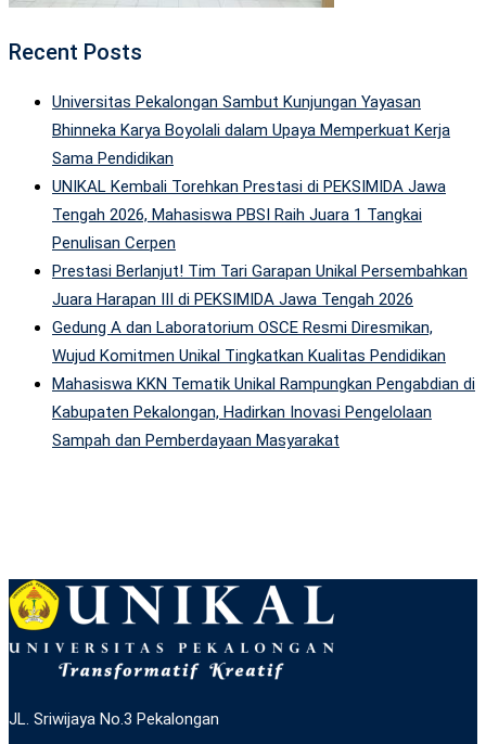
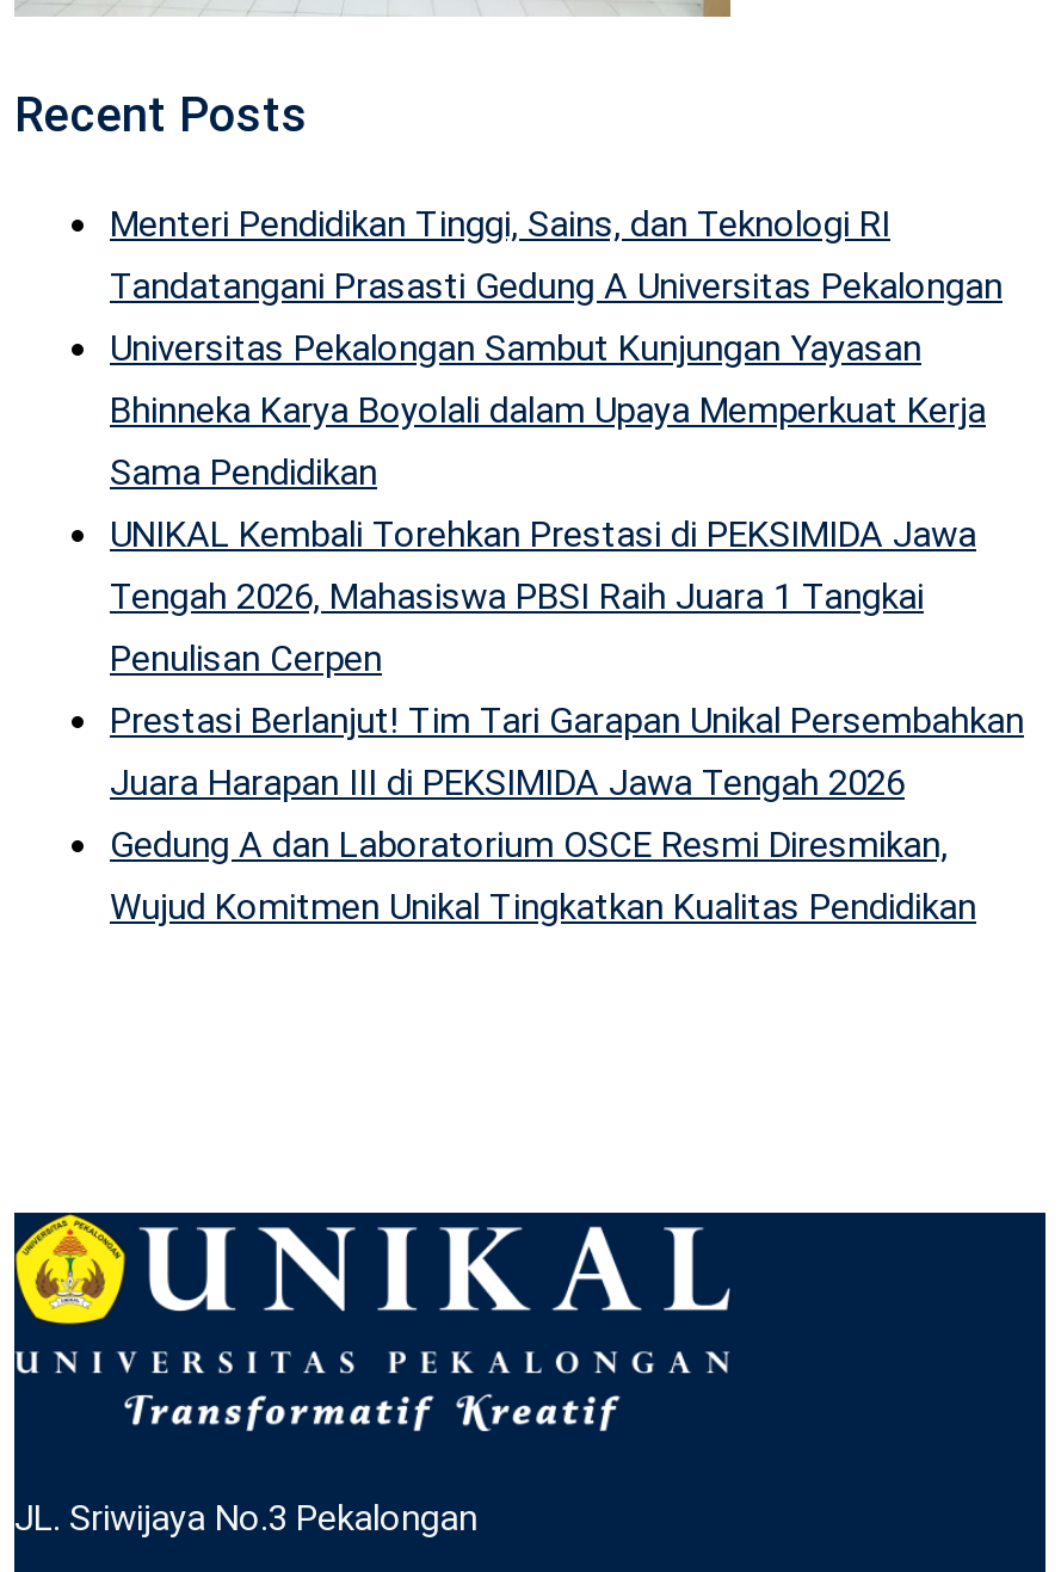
none -> [110,202,1003,307] Menteri Pendidikan Tinggi, Sains, dan Teknologi RI | Tandatangani Prasasti Gedung A Universitas Pekalongan
moved [52,92,468,365] -> [110,326,1024,928]: Universitas Pekalongan Sambut Kunjungan Yayasan | Bhinneka Karya Boyolali dalam Upaya Memperkuat Kerja | Sama Pendidikan | ... | Gedung A dan Laboratorium OSCE Resmi Diresmikan, | Wujud Komitmen Unikal Tingkatkan Kualitas Pendidikan
[52,374,475,450] Mahasiswa KKN Tematik Unikal Rampungkan Pengabdian di | Kabupaten Pekalongan, Hadirkan Inovasi Pengelolaan | Sampah dan Pemberdayaan Masyarakat -> none

